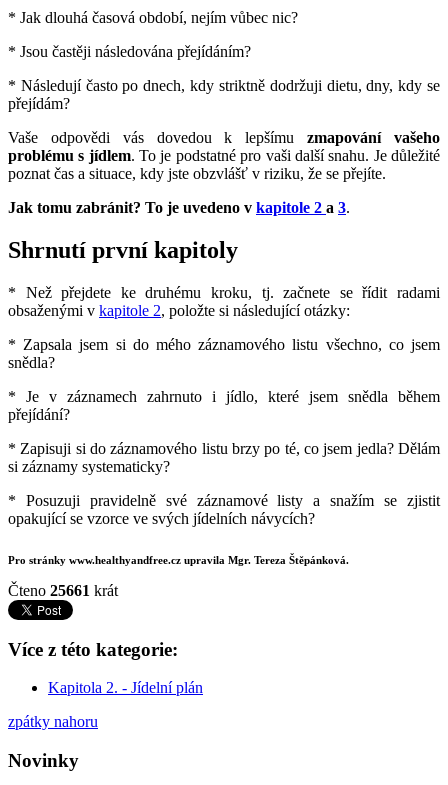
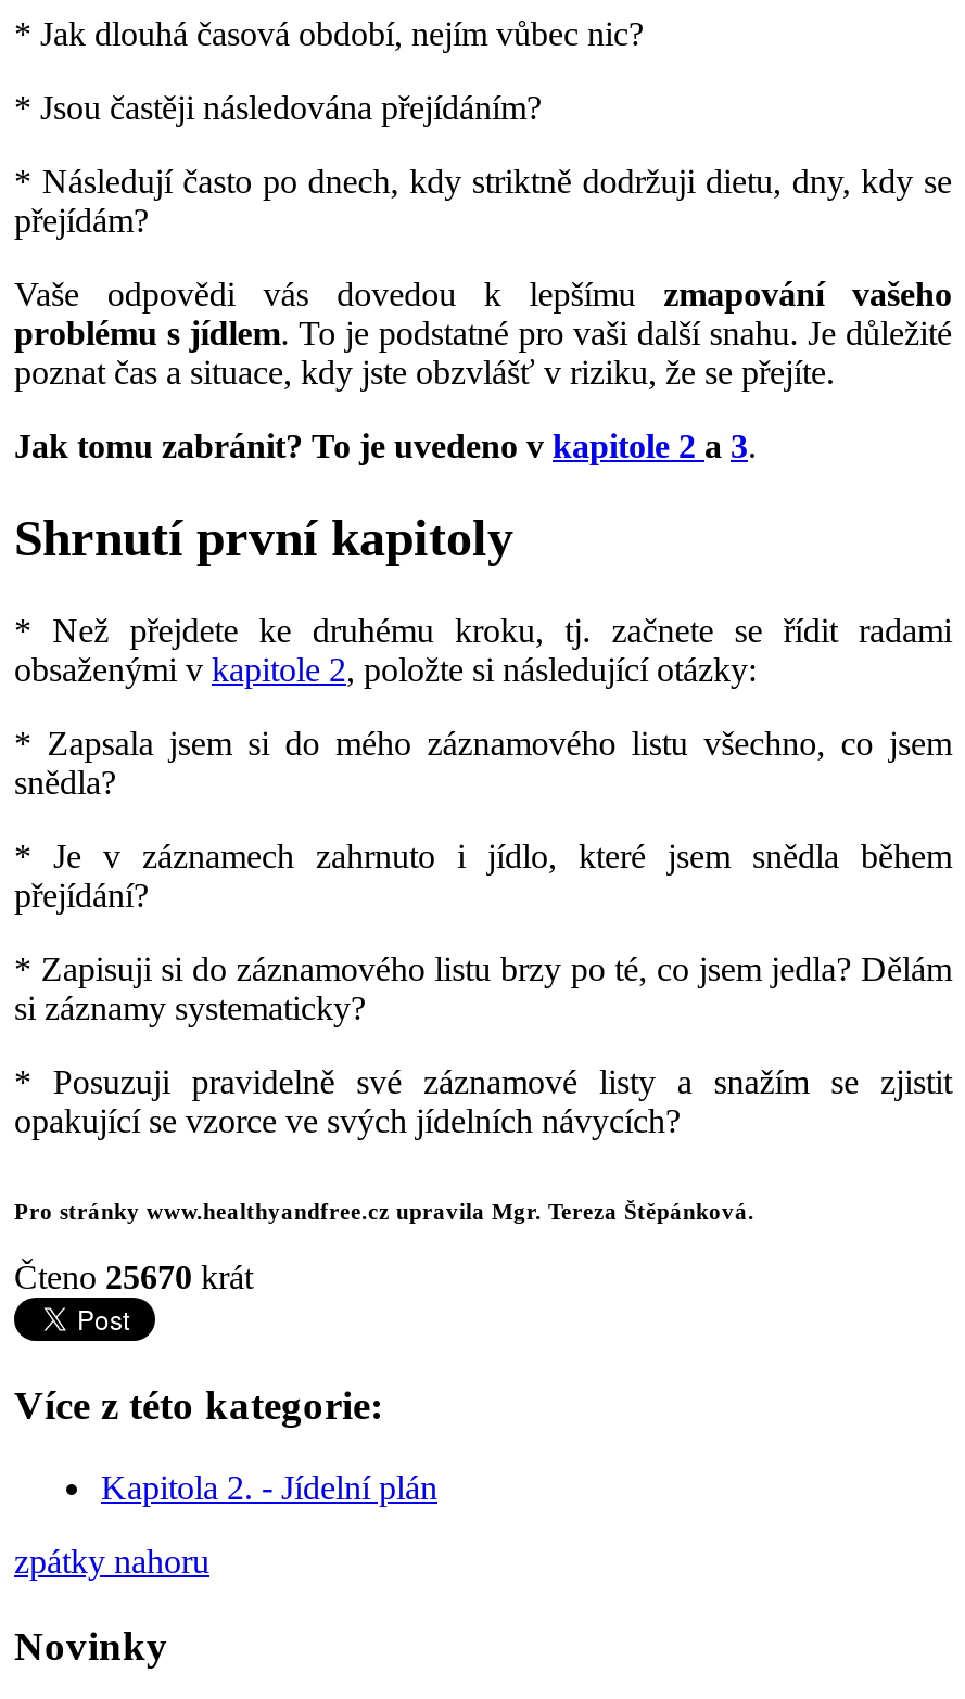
[8,582,118,599] Čteno 25661 krát -> [14,1258,253,1295] Čteno 25670 krát

